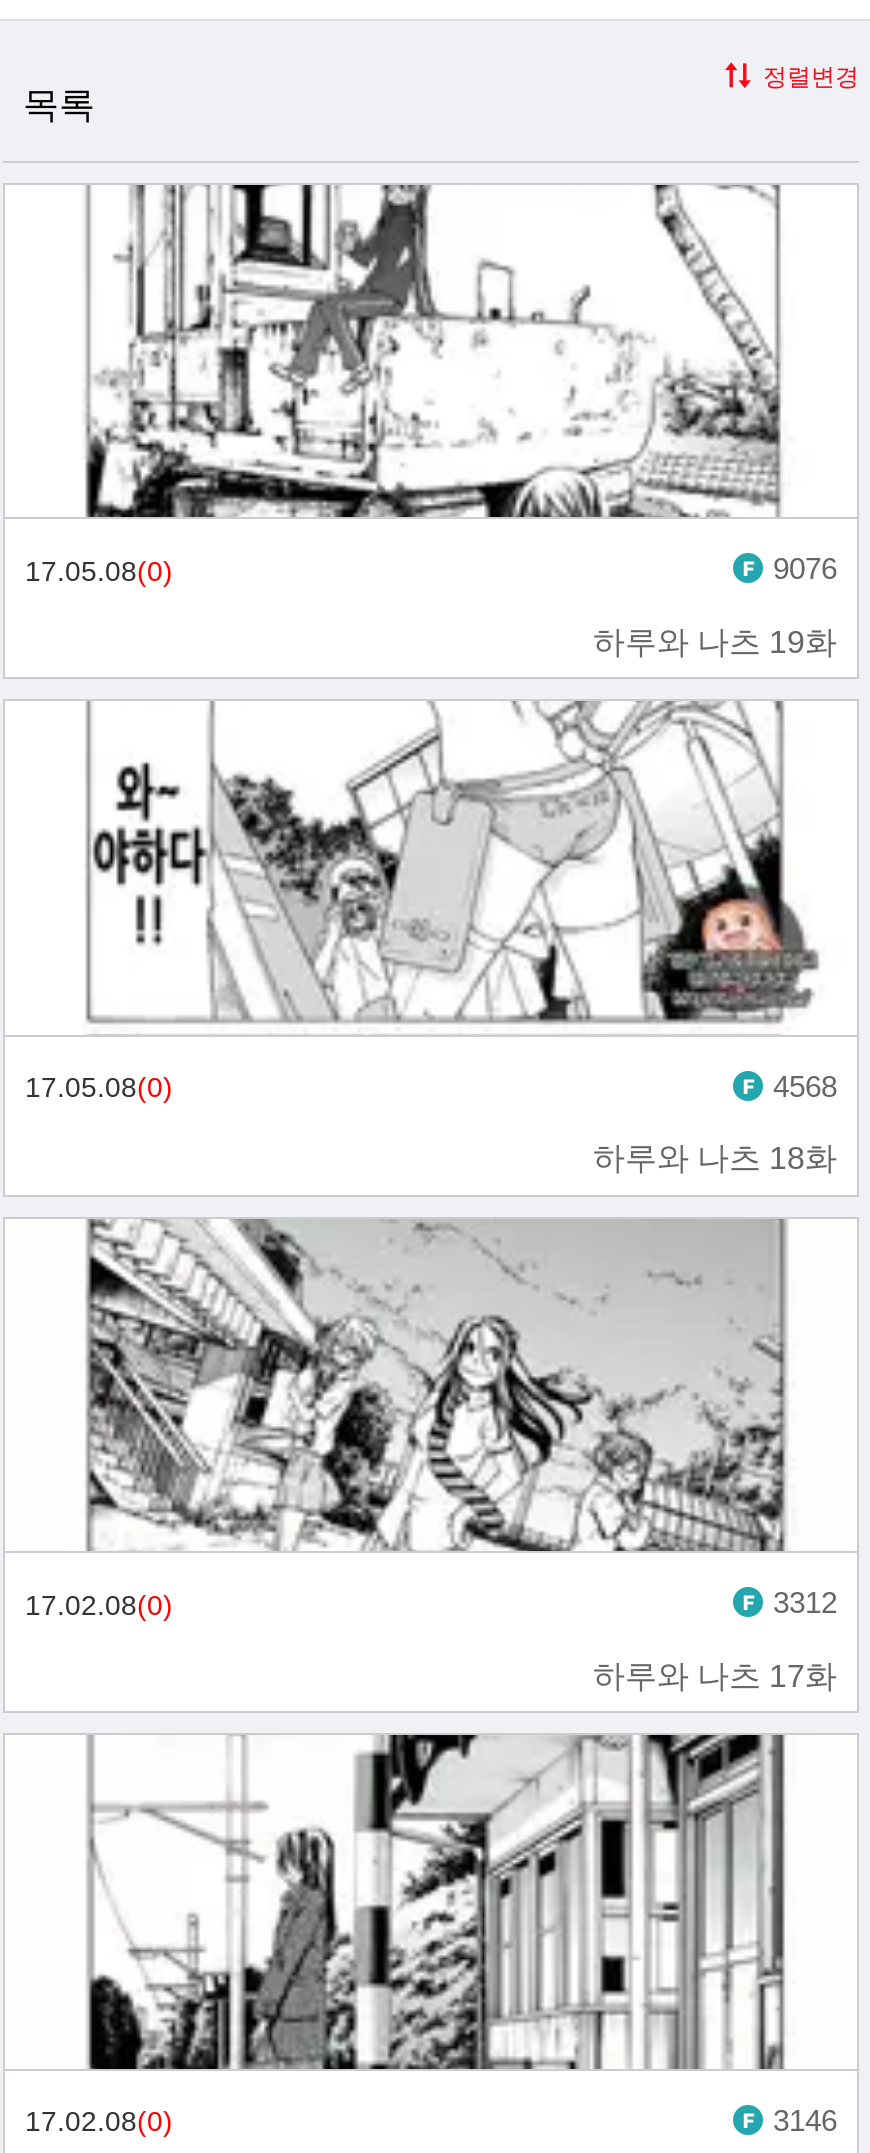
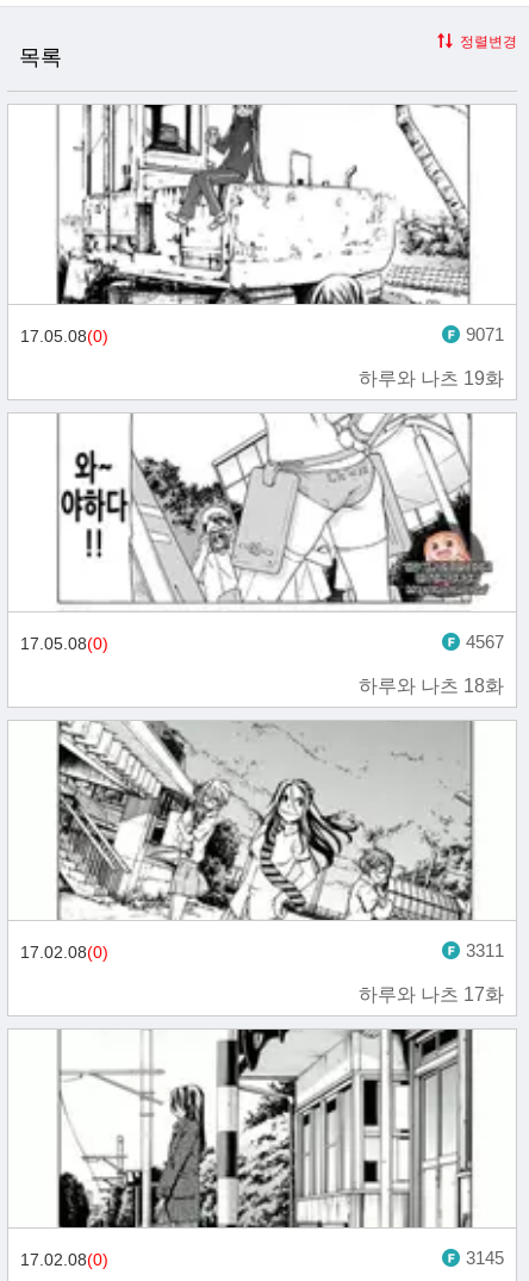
[773,551,837,585] 9076 -> [466,324,504,344] 9071
[773,1068,837,1102] 4568 -> [466,632,504,652] 4567
[773,1585,837,1619] 3312 -> [466,940,504,960] 3311
[773,2102,837,2136] 3146 -> [466,1248,504,1268] 3145

